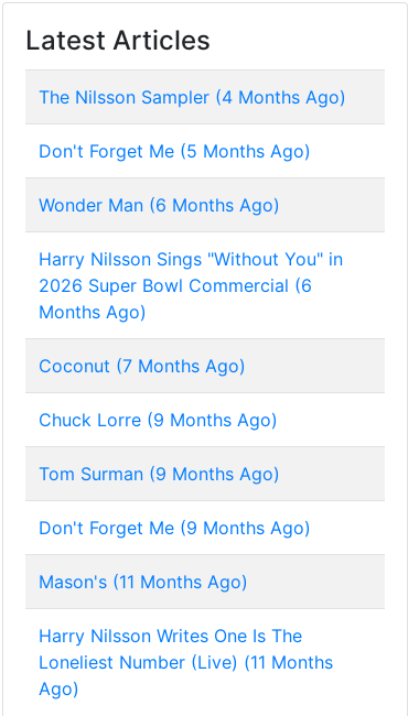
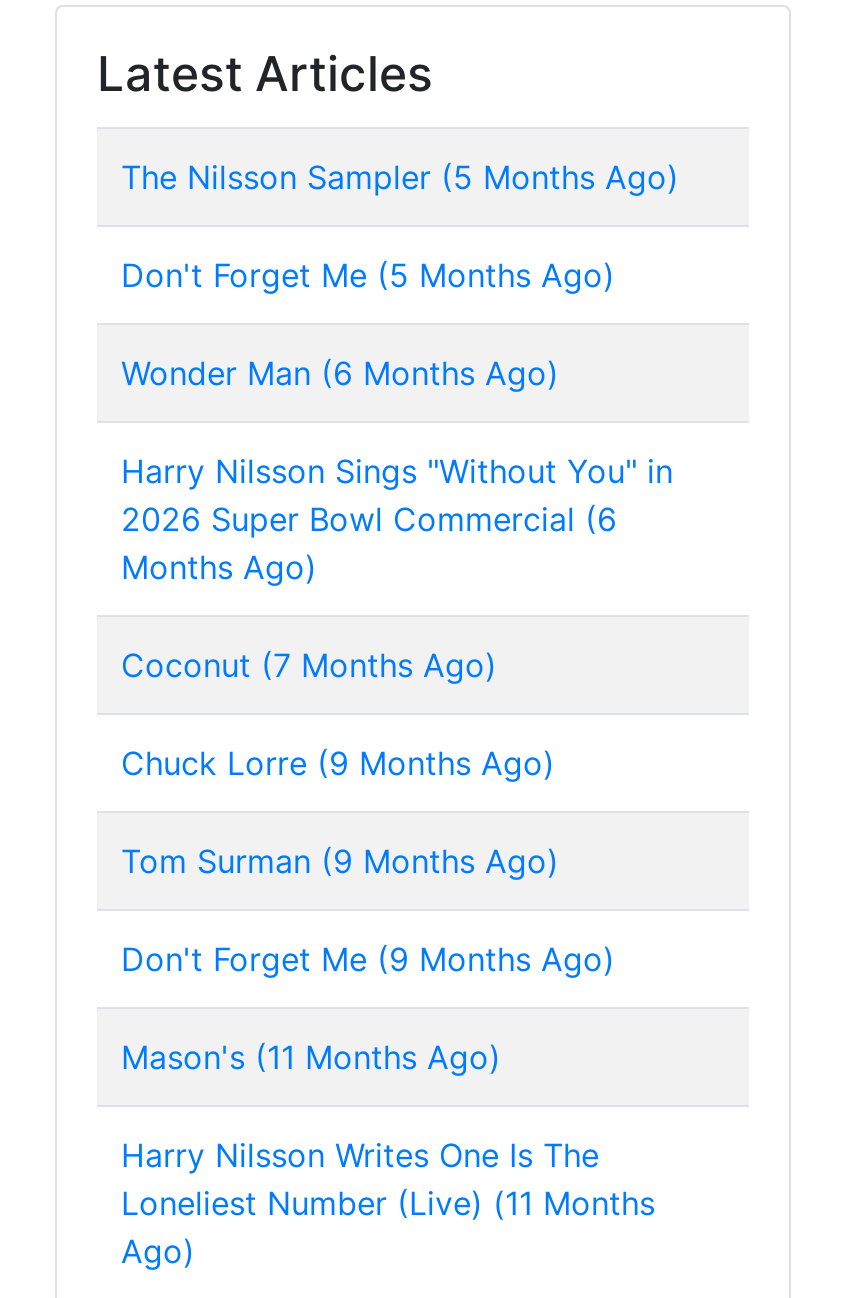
[39,86,346,108] The Nilsson Sampler (4 Months Ago) -> [121,157,679,197] The Nilsson Sampler (5 Months Ago)

